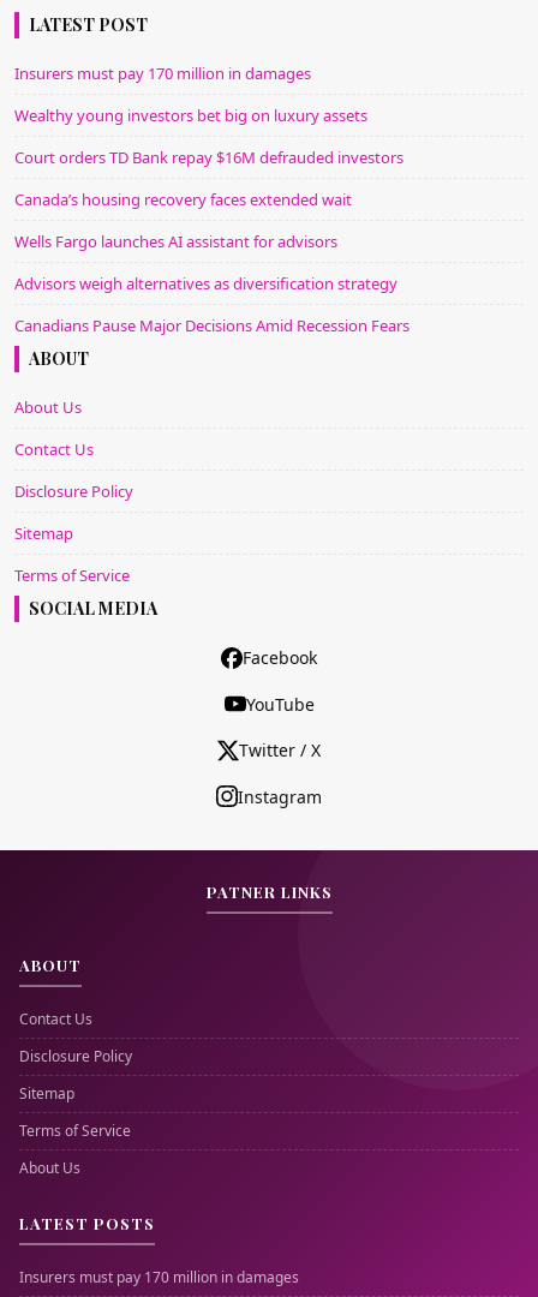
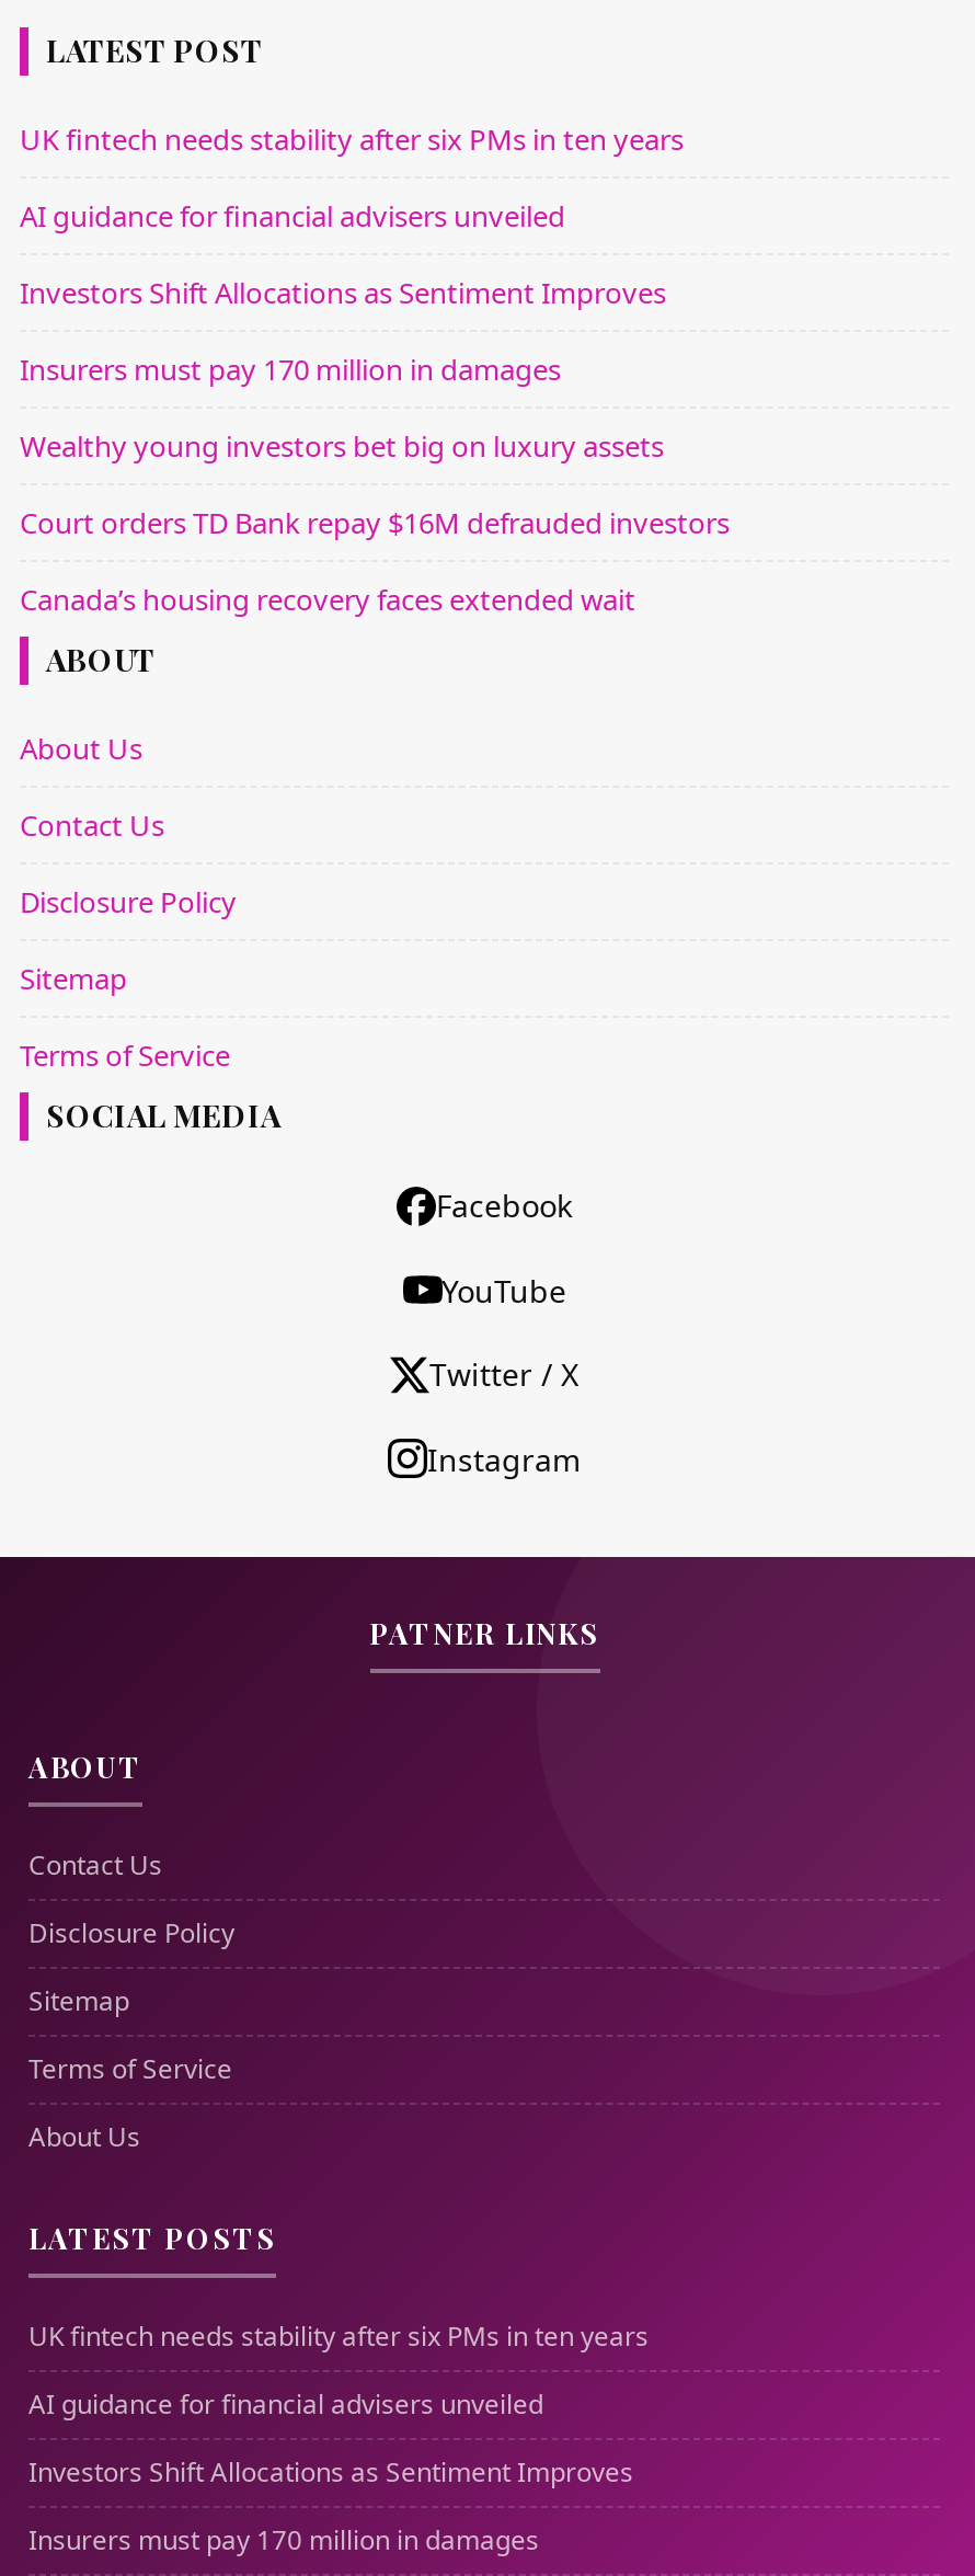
none -> [20,120,684,313] UK fintech needs stability after six PMs in ten years | AI guidance for financial advisers unveiled | Investors Shift Allocations as Sentiment Improves
[14,231,410,337] Wells Fargo launches AI assistant for advisors | Advisors weigh alternatives as diversification strategy | Canadians Pause Major Decisions Amid Recession Fears -> none
none -> [28,2318,649,2491] UK fintech needs stability after six PMs in ten years | AI guidance for financial advisers unveiled | Investors Shift Allocations as Sentiment Improves

